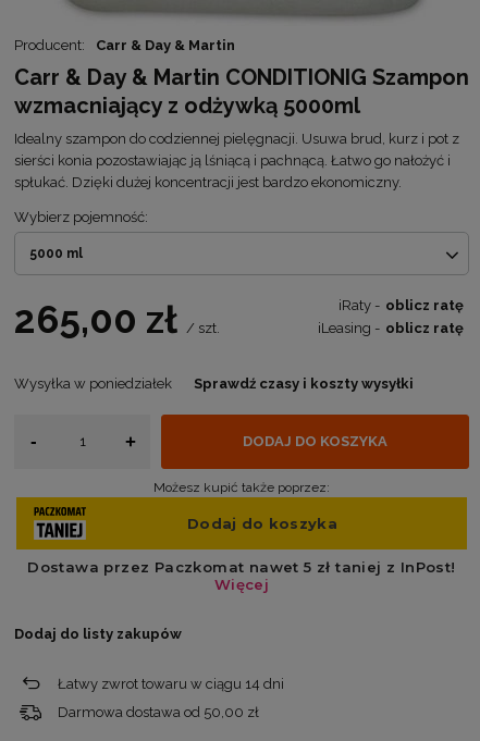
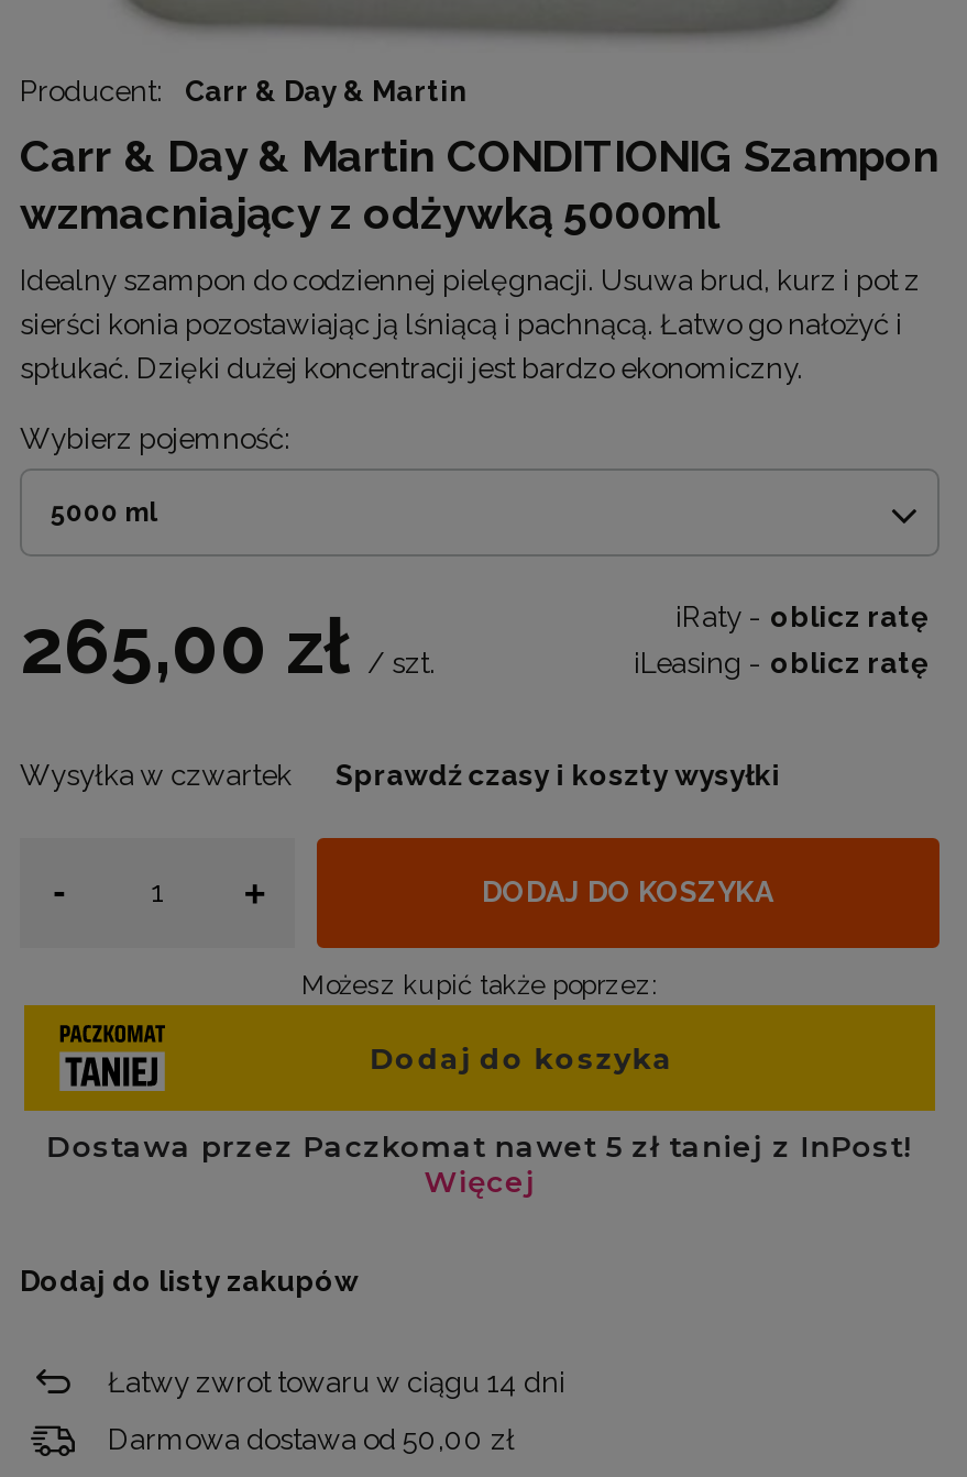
[14,375,172,391] Wysyłka w poniedziałek -> [20,758,292,791] Wysyłka w czwartek

